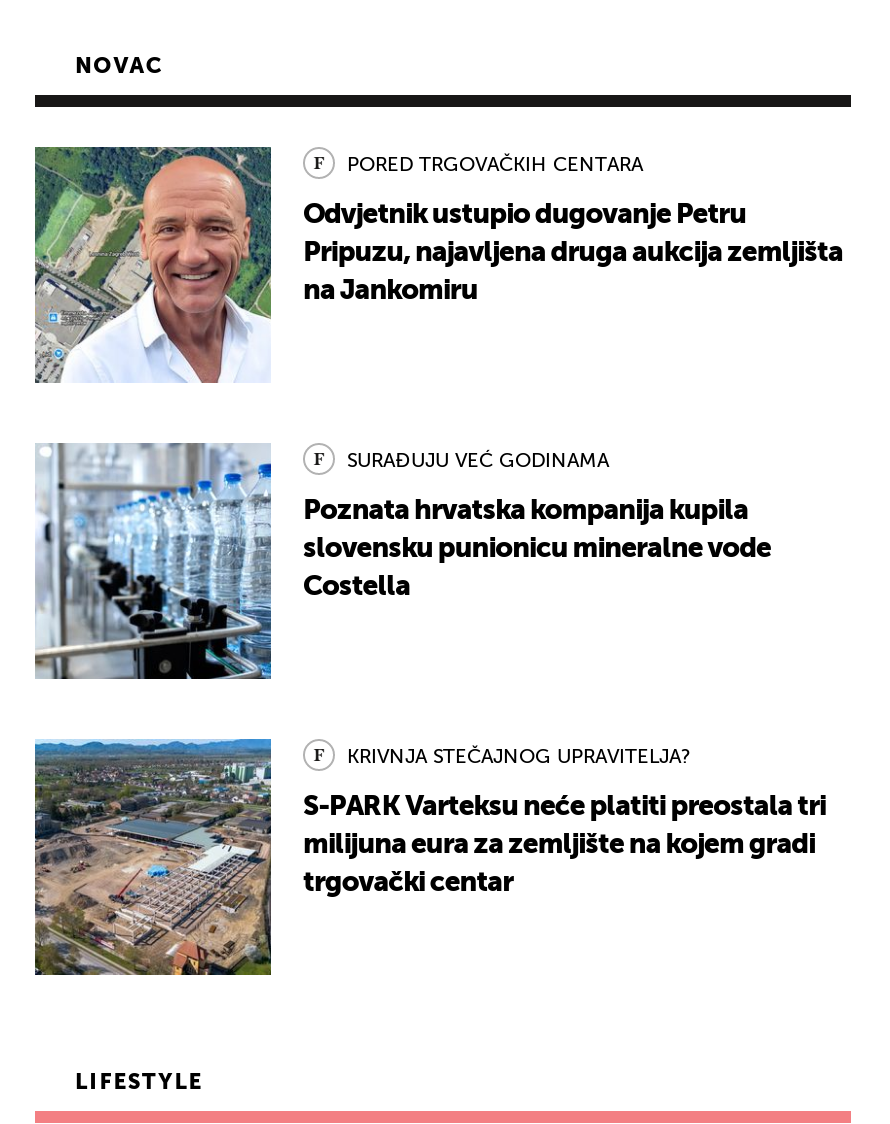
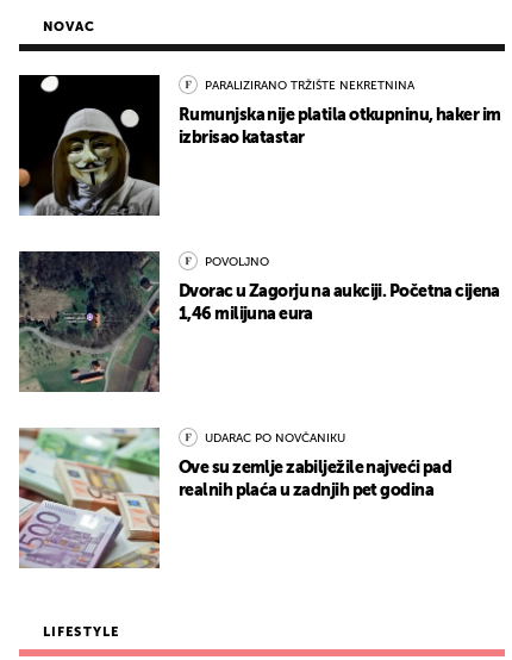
[33,145,843,385] [image] | Odvjetnik ustupio dugovanje Petru | Pripuzu, najavljena druga aukcija zemljišta | na Jankomiru -> [18,74,501,217] [image] | Rumunjska nije platila otkupninu, haker im | izbrisao katastar
[347,155,643,175] PORED TRGOVAČKIH CENTARA -> [205,80,414,92] PARALIZIRANO TRŽIŠTE NEKRETNINA
[35,441,771,681] [image] | Poznata hrvatska kompanija kupila | slovensku punionicu mineralne vode | Costella -> [18,250,500,393] [image] | Dvorac u Zagorju na aukciji. Početna cijena | 1,46 milijuna eura
[347,451,609,471] SURAĐUJU VEĆ GODINAMA -> [205,256,269,268] POVOLJNO
[33,737,826,977] [image] | S-PARK Varteksu neće platiti preostala tri | milijuna eura za zemljište na kojem gradi | trgovački centar -> [19,428,452,569] [image] | Ove su zemlje zabilježile najveći pad | realnih plaća u zadnjih pet godina
[347,747,691,767] KRIVNJA STEČAJNOG UPRAVITELJA? -> [205,433,345,445] UDARAC PO NOVČANIKU

